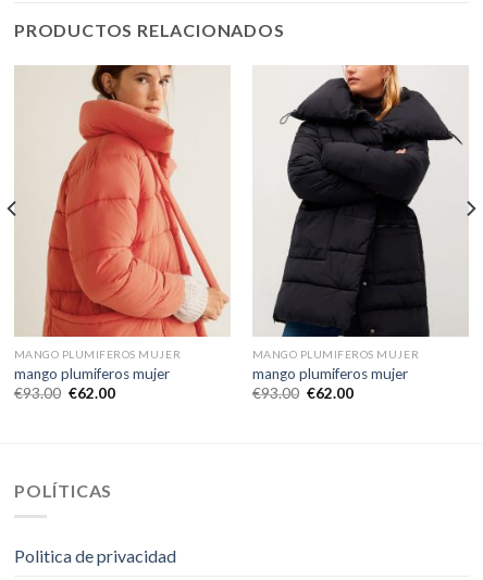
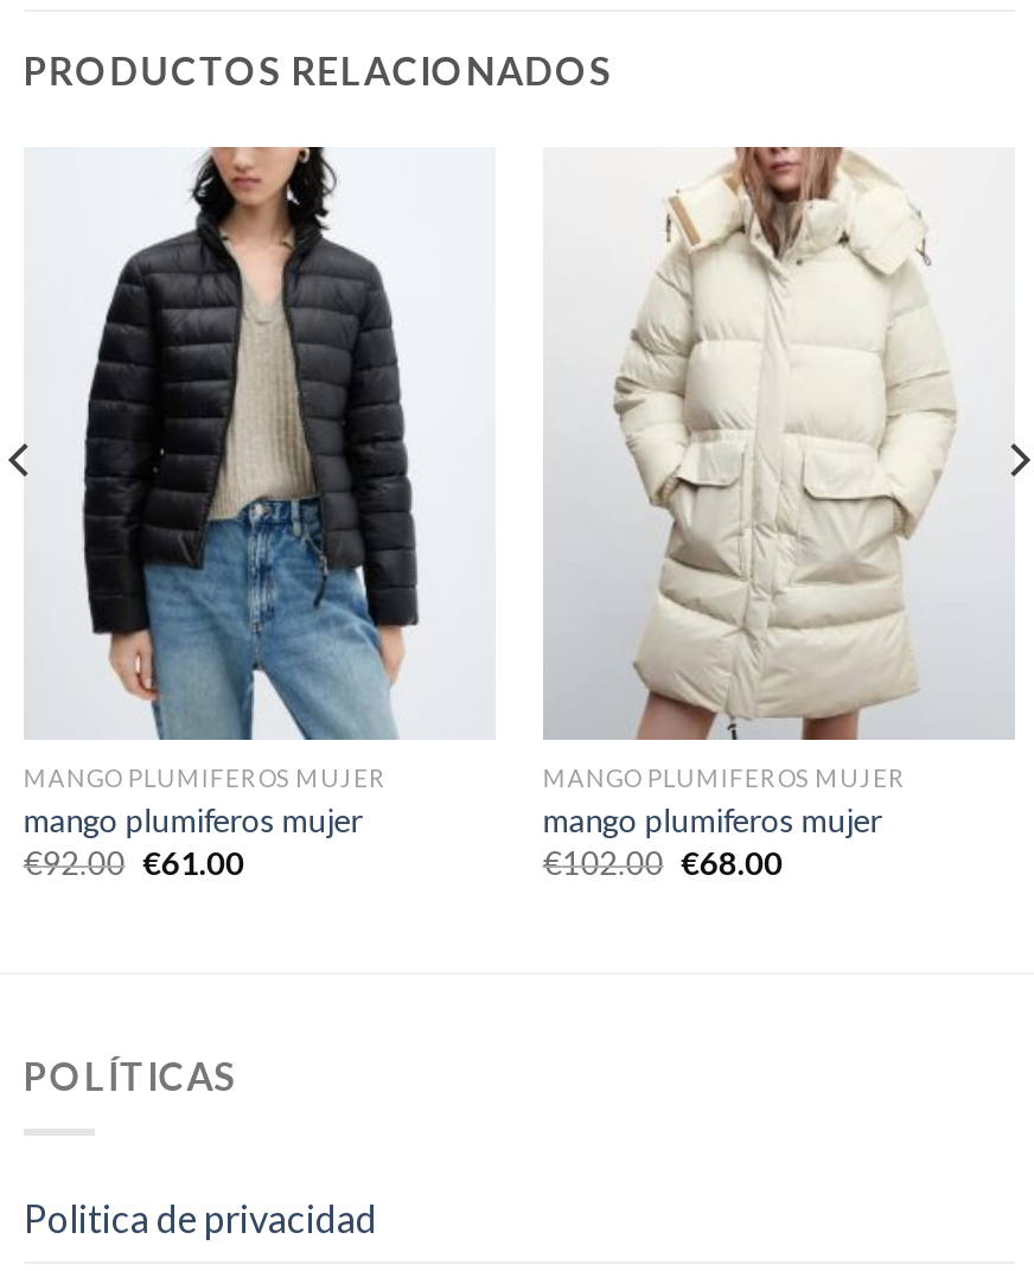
[15,64,230,338] [image] -> [28,145,491,742] [image]
[255,65,463,338] [image] -> [545,147,998,742] [image]
[14,384,115,402] €93.00 €62.00 -> [23,844,244,882] €92.00 €61.00
[252,384,353,402] €93.00 €62.00 -> [543,844,782,882] €102.00 €68.00

